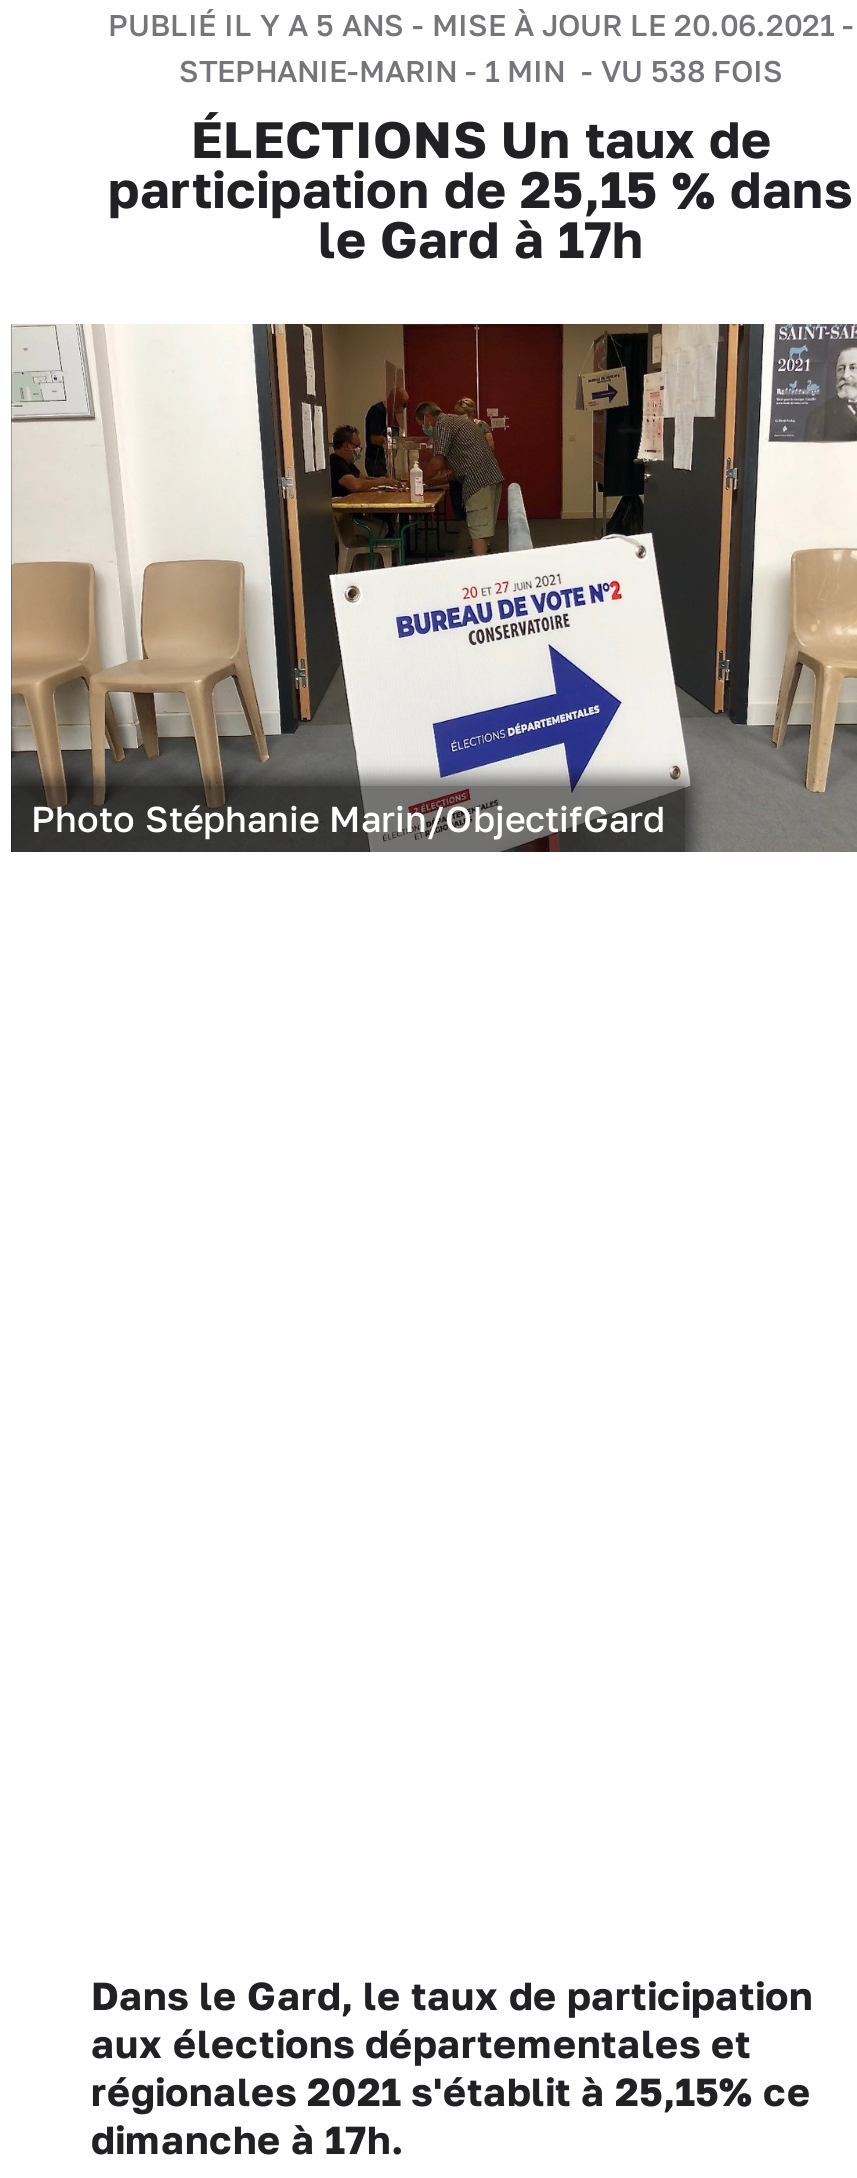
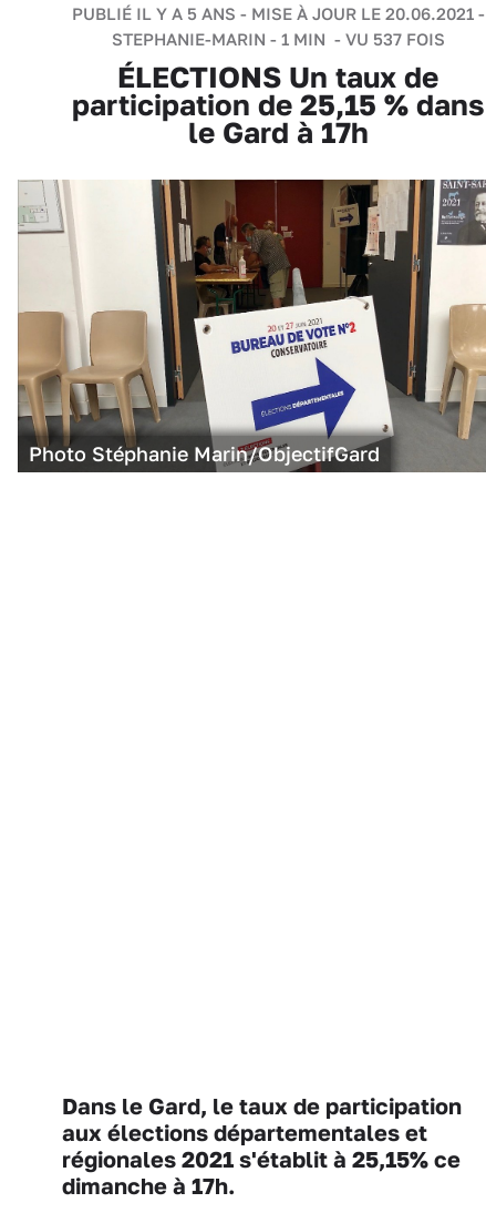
[179,52,783,88] STEPHANIE-MARIN - 1 MIN - VU 538 FOIS -> [111,29,444,49] STEPHANIE-MARIN - 1 MIN - VU 537 FOIS

